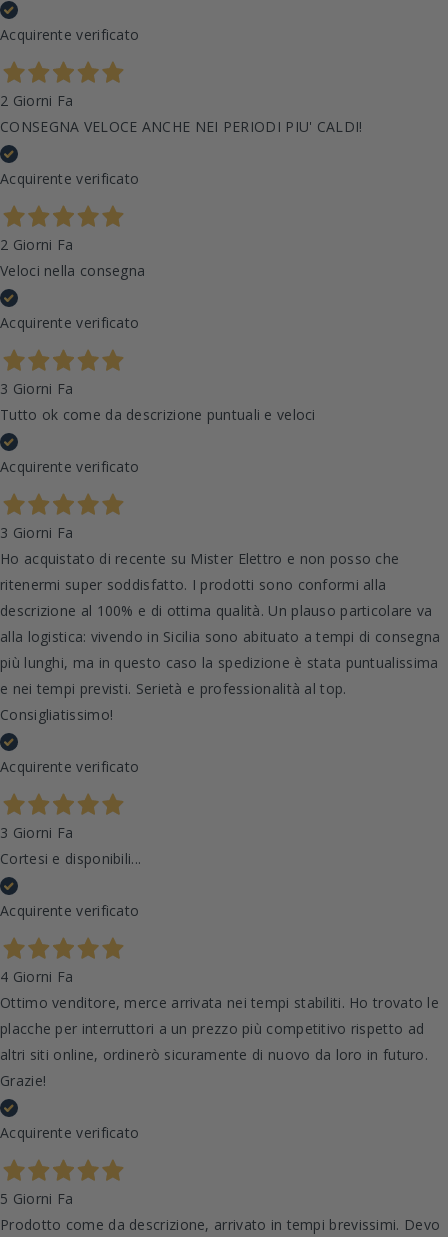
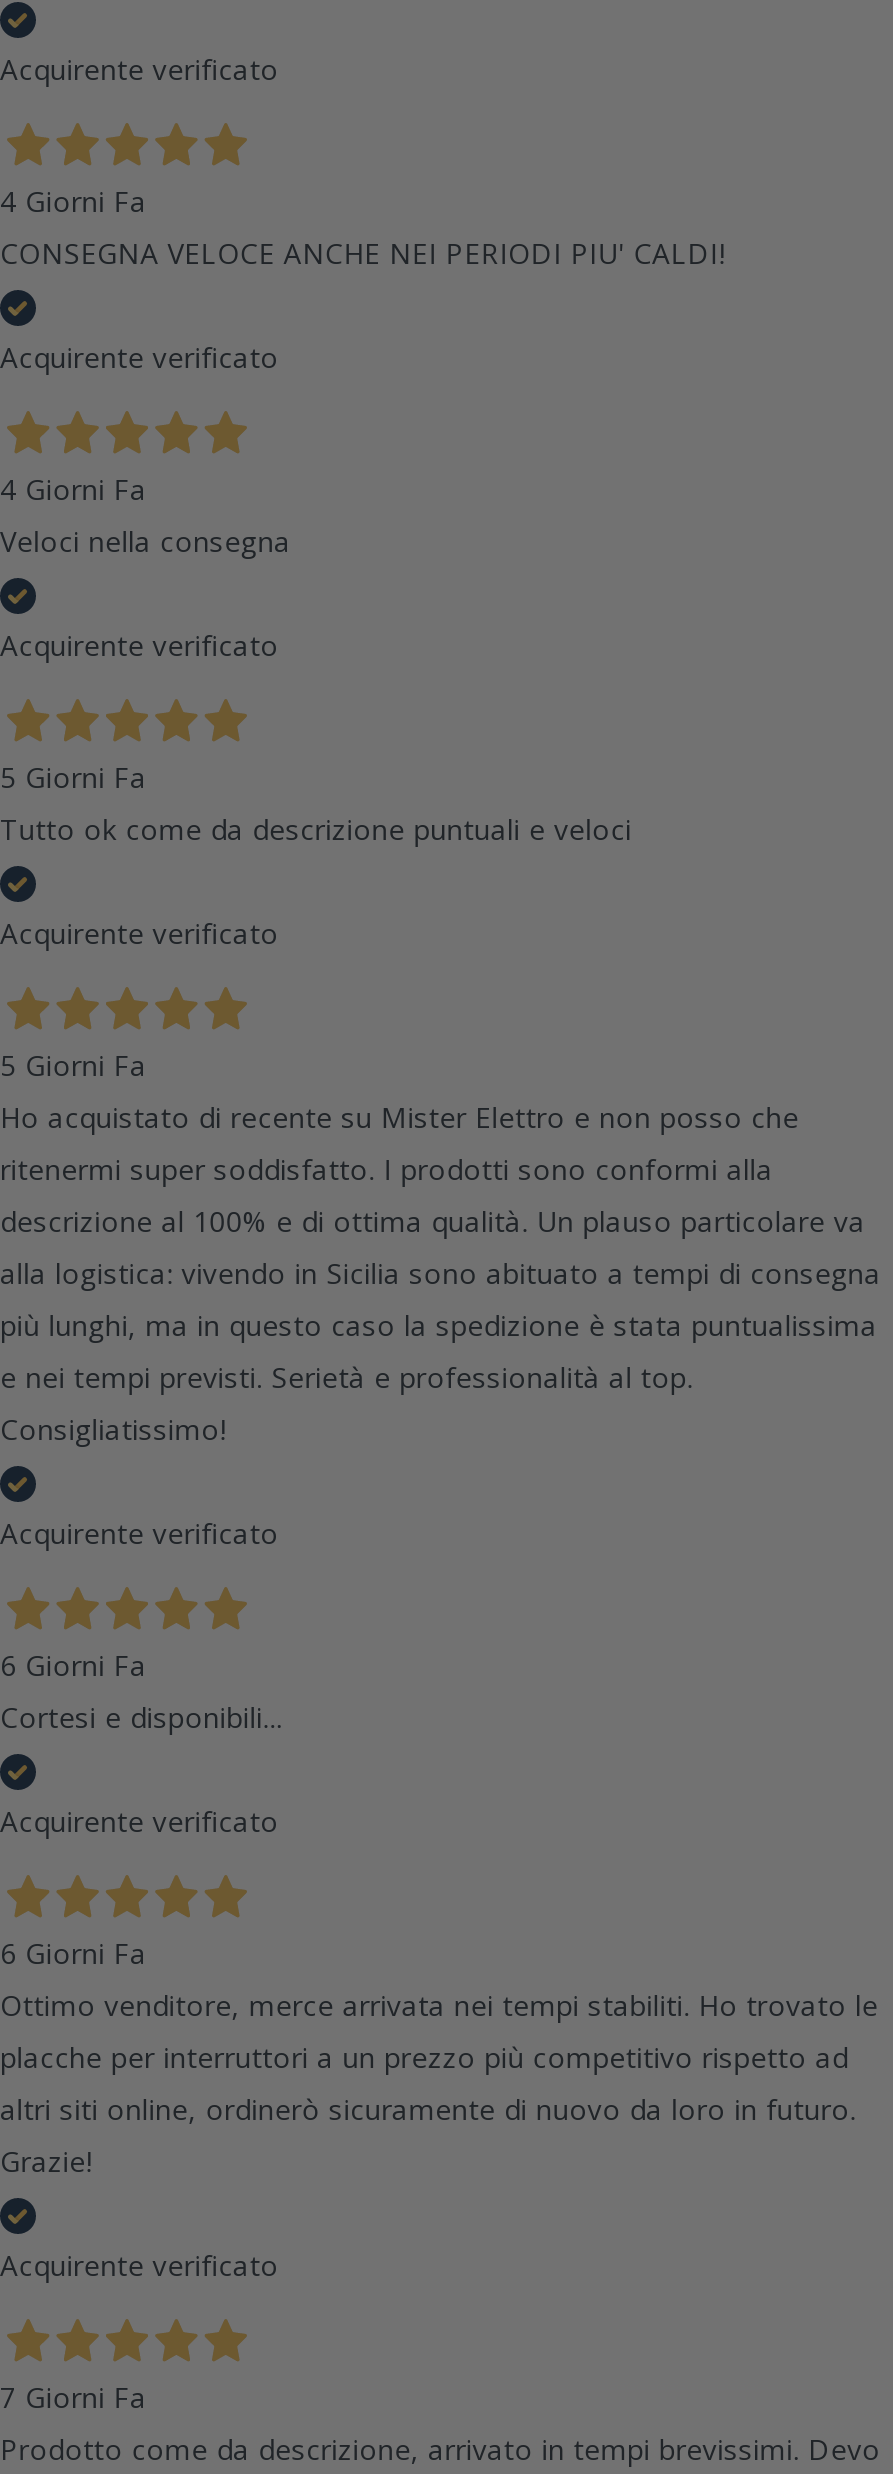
[0,90,73,109] 2 Giorni Fa -> [0,181,147,219] 4 Giorni Fa
[0,234,73,253] 2 Giorni Fa -> [0,469,147,507] 4 Giorni Fa
[0,378,73,397] 3 Giorni Fa -> [0,757,147,795] 5 Giorni Fa
[0,522,73,541] 3 Giorni Fa -> [0,1045,147,1083] 5 Giorni Fa
[0,822,73,841] 3 Giorni Fa -> [0,1645,147,1683] 6 Giorni Fa
[0,966,73,985] 4 Giorni Fa -> [0,1933,147,1971] 6 Giorni Fa
[0,1188,73,1207] 5 Giorni Fa -> [0,2377,147,2415] 7 Giorni Fa

